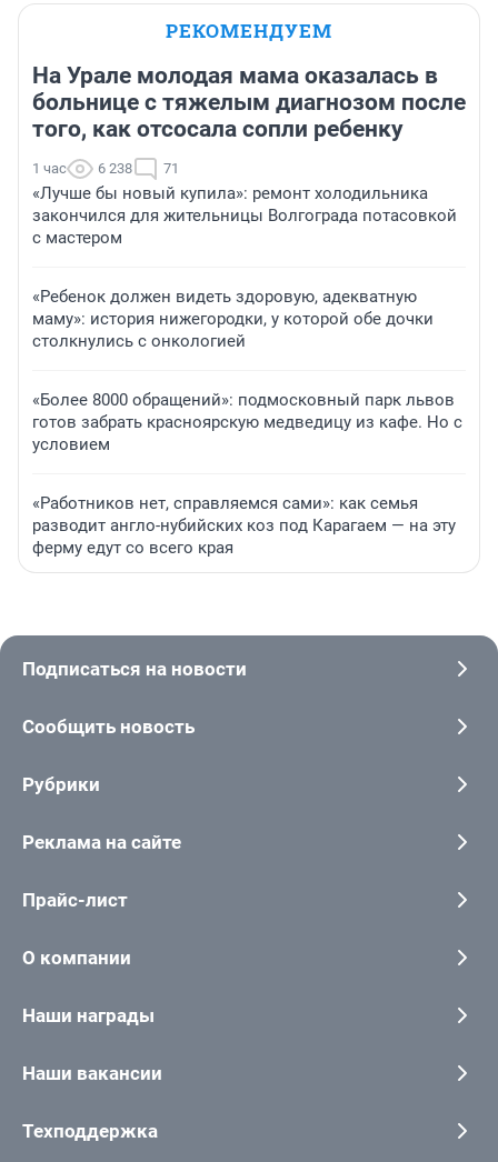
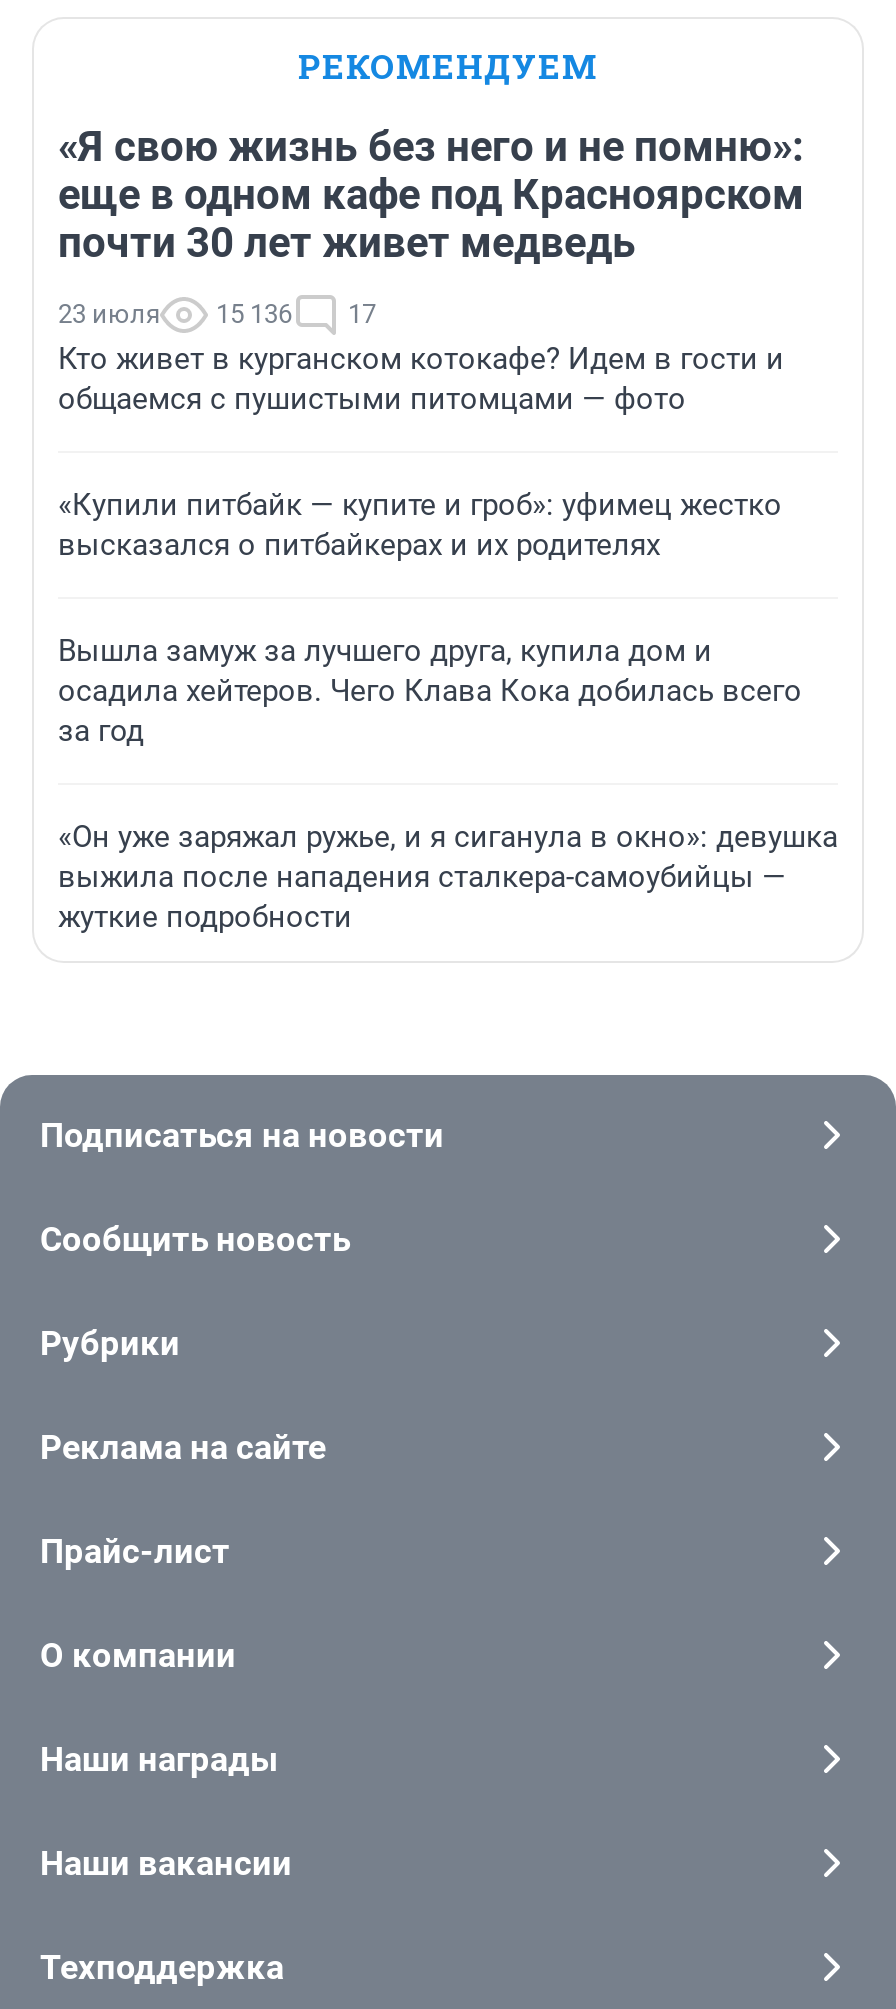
[32,62,466,142] На Урале молодая мама оказалась в | больнице с тяжелым диагнозом после | того, как отсосала сопли ребенку -> [58,123,804,267] «Я свою жизнь без него и не помню»: | еще в одном кафе под Красноярском | почти 30 лет живет медведь
[32,160,457,248] 1 час | 6 238 | 71 | «Лучше бы новый купила»: ремонт холодильника | закончился для жительницы Волгограда потасовкой | с мастером -> [58,299,784,417] 23 июля | 15 136 | 17 | Кто живет в курганском котокафе? Идем в гости и | общаемся с пушистыми питомцами — фото
[32,287,434,351] «Ребенок должен видеть здоровую, адекватную | маму»: история нижегородки, у которой обе дочки | столкнулись с онкологией -> [58,487,782,563] «Купили питбайк — купите и гроб»: уфимец жестко | высказался о питбайкерах и их родителях
[32,390,462,454] «Более 8000 обращений»: подмосковный парк львов | готов забрать красноярскую медведицу из кафе. Но с | условием -> [58,633,802,749] Вышла замуж за лучшего друга, купила дом и | осадила хейтеров. Чего Клава Кока добилась всего | за год
[32,493,456,558] «Работников нет, справляемся сами»: как семья | разводит англо-нубийских коз под Карагаем — на эту | ферму едут со всего края -> [58,819,838,935] «Он уже заряжал ружье, и я сиганула в окно»: девушка | выжила после нападения сталкера-самоубийцы — | жуткие подробности

